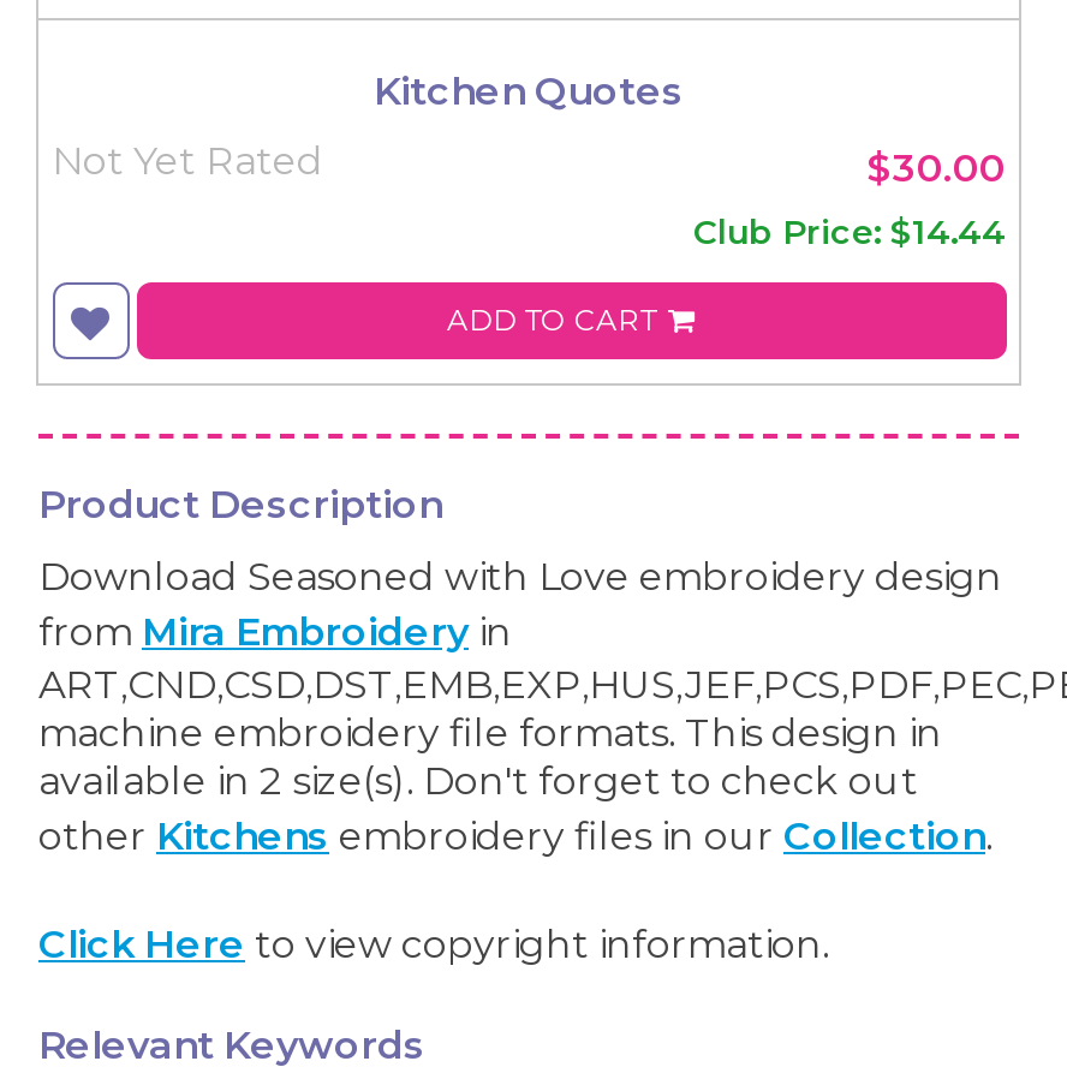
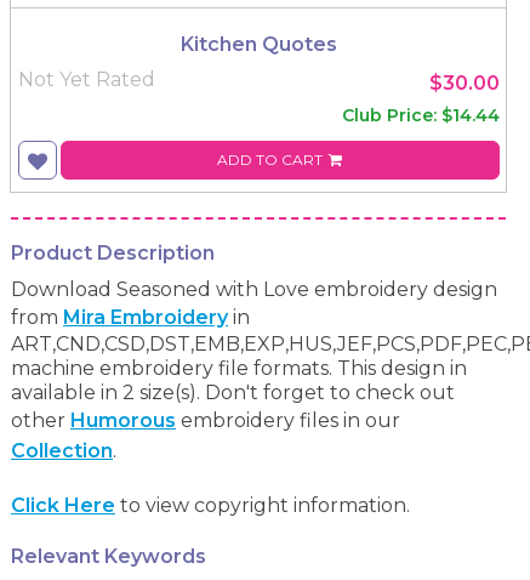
[38,813,993,858] other Kitchens embroidery files in our Collection. -> [11,409,400,462] other Humorous embroidery files in our | Collection.

